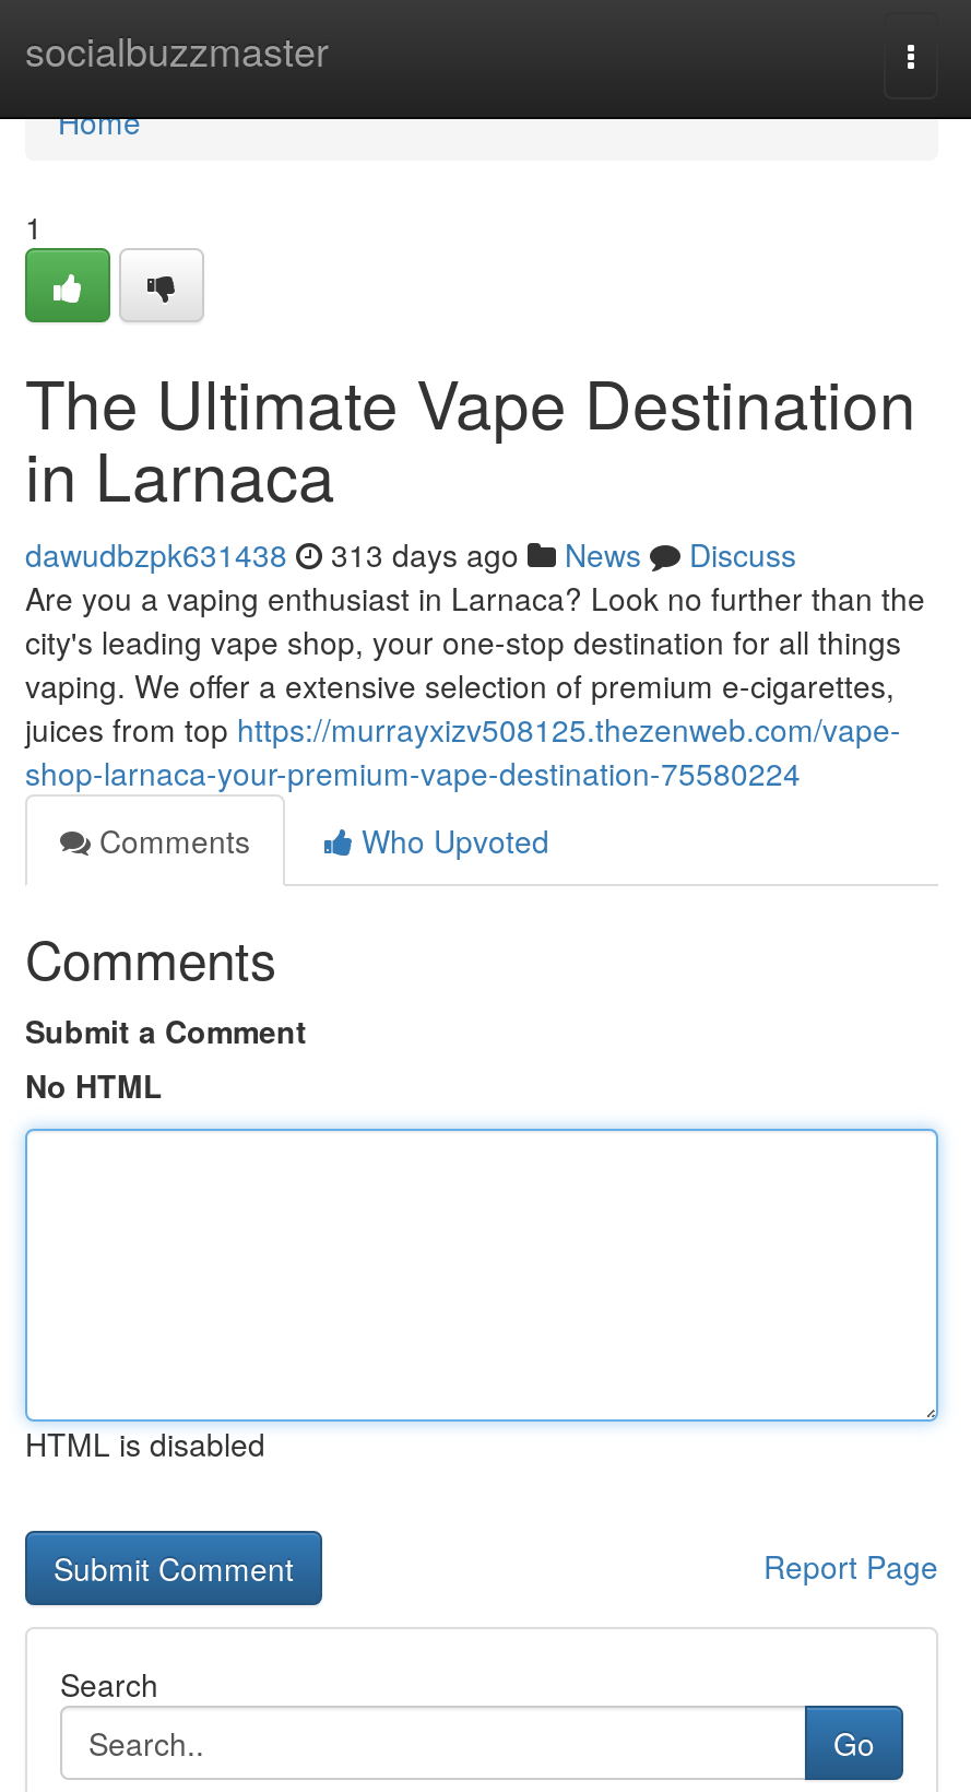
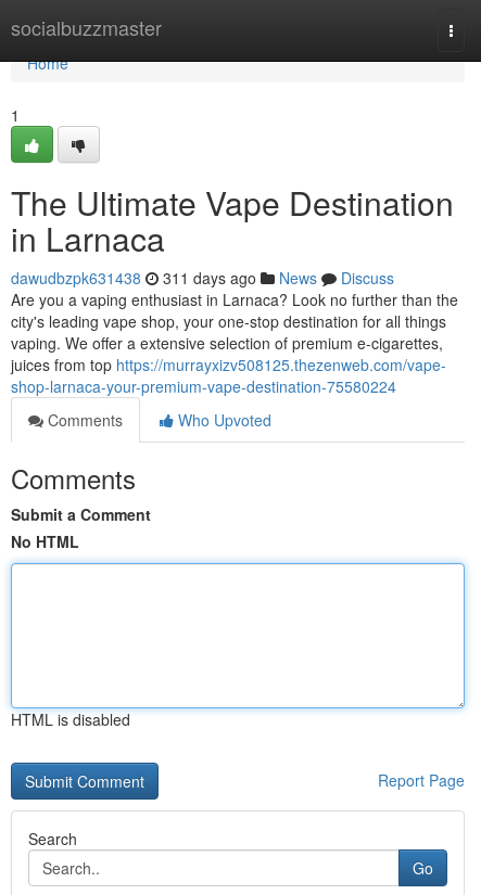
[25,532,796,576] dawudbzpk631438 313 days ago News Discuss -> [11,267,394,289] dawudbzpk631438 311 days ago News Discuss

